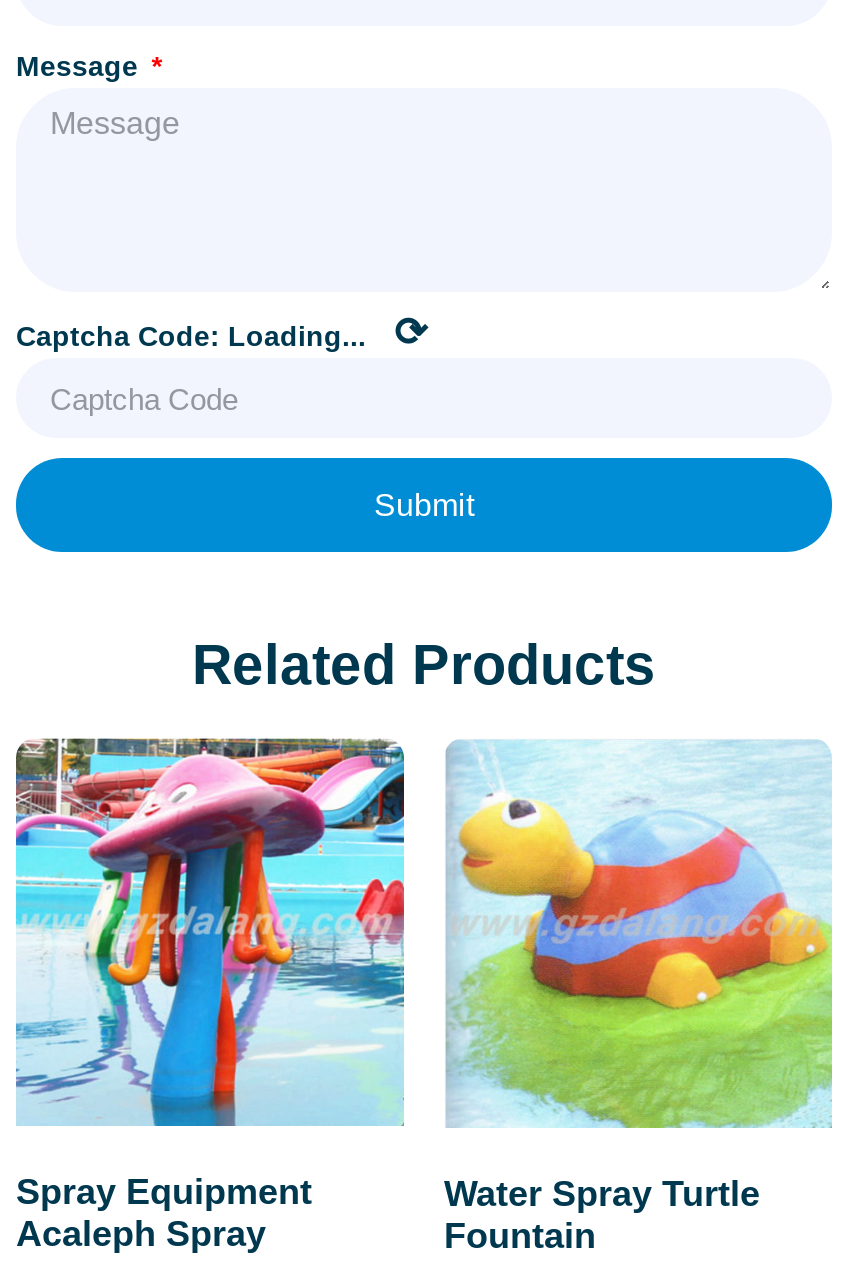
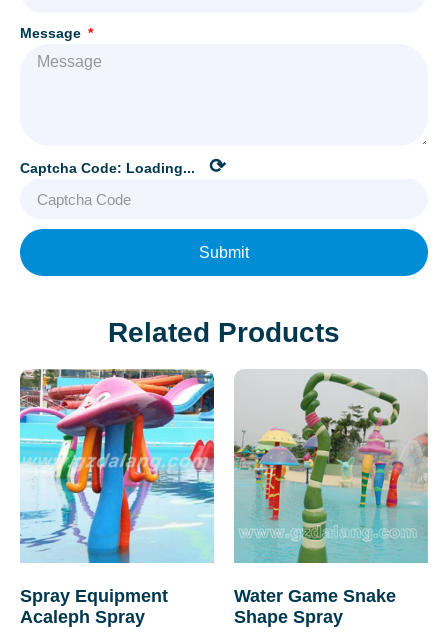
[444,742,834,1256] [image] | Water Spray Turtle | Fountain -> [233,371,429,627] [image] | Water Game Snake | Shape Spray

